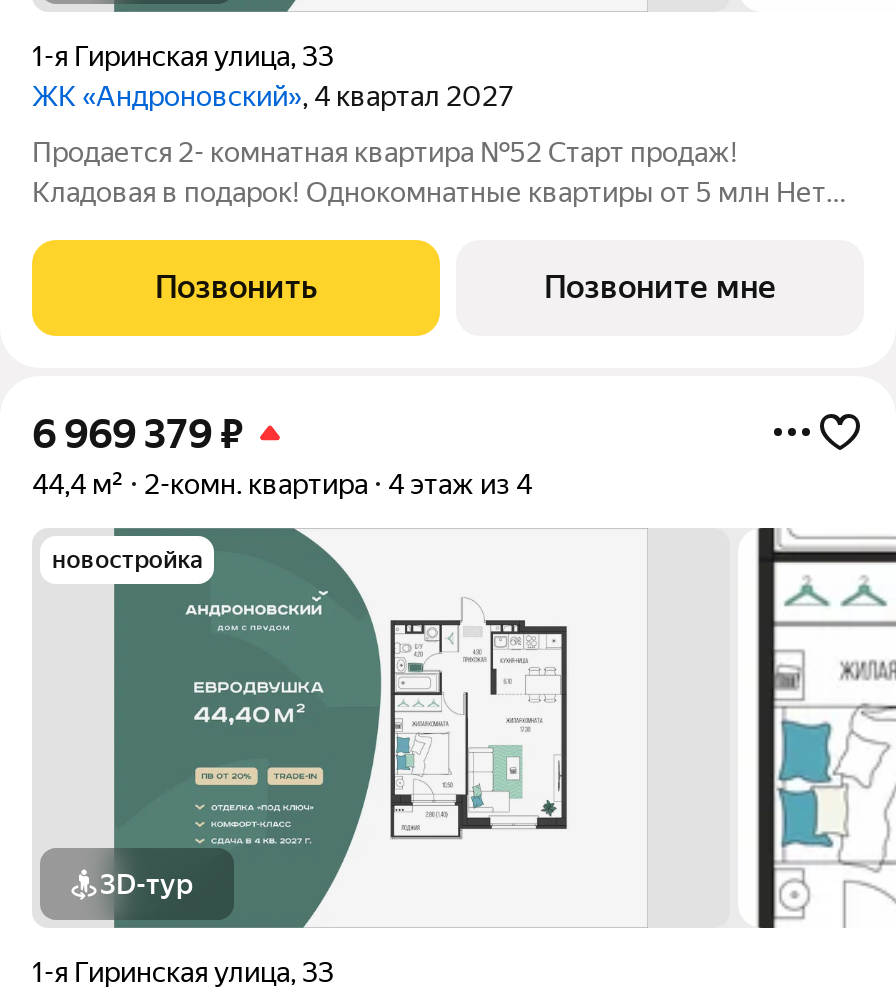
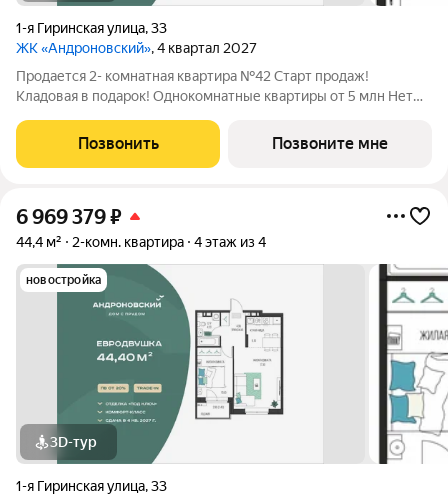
[32,136,738,168] Продается 2- комнатная квартира №52 Старт продаж! -> [16,68,369,84] Продается 2- комнатная квартира №42 Старт продаж!

